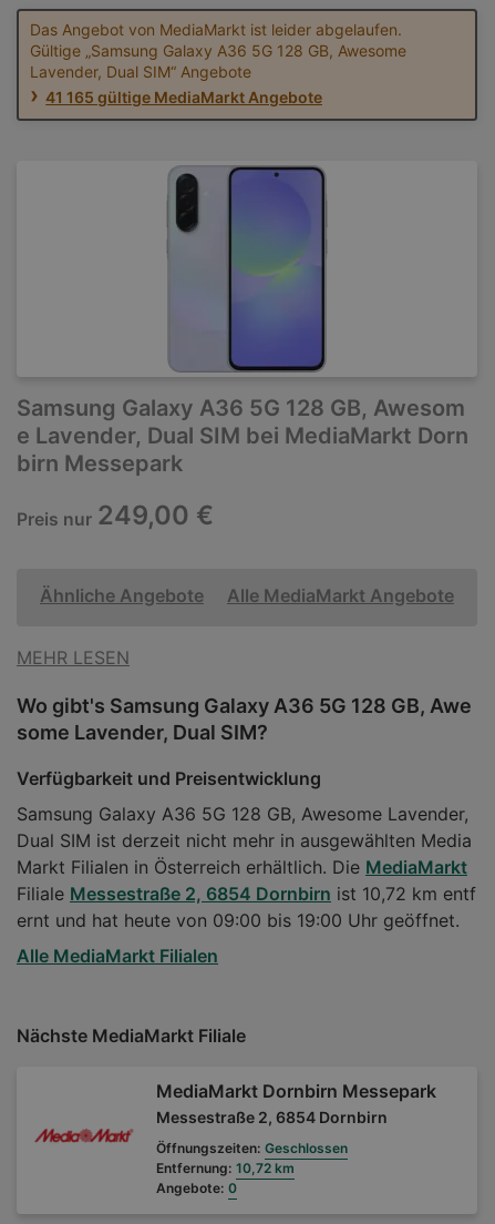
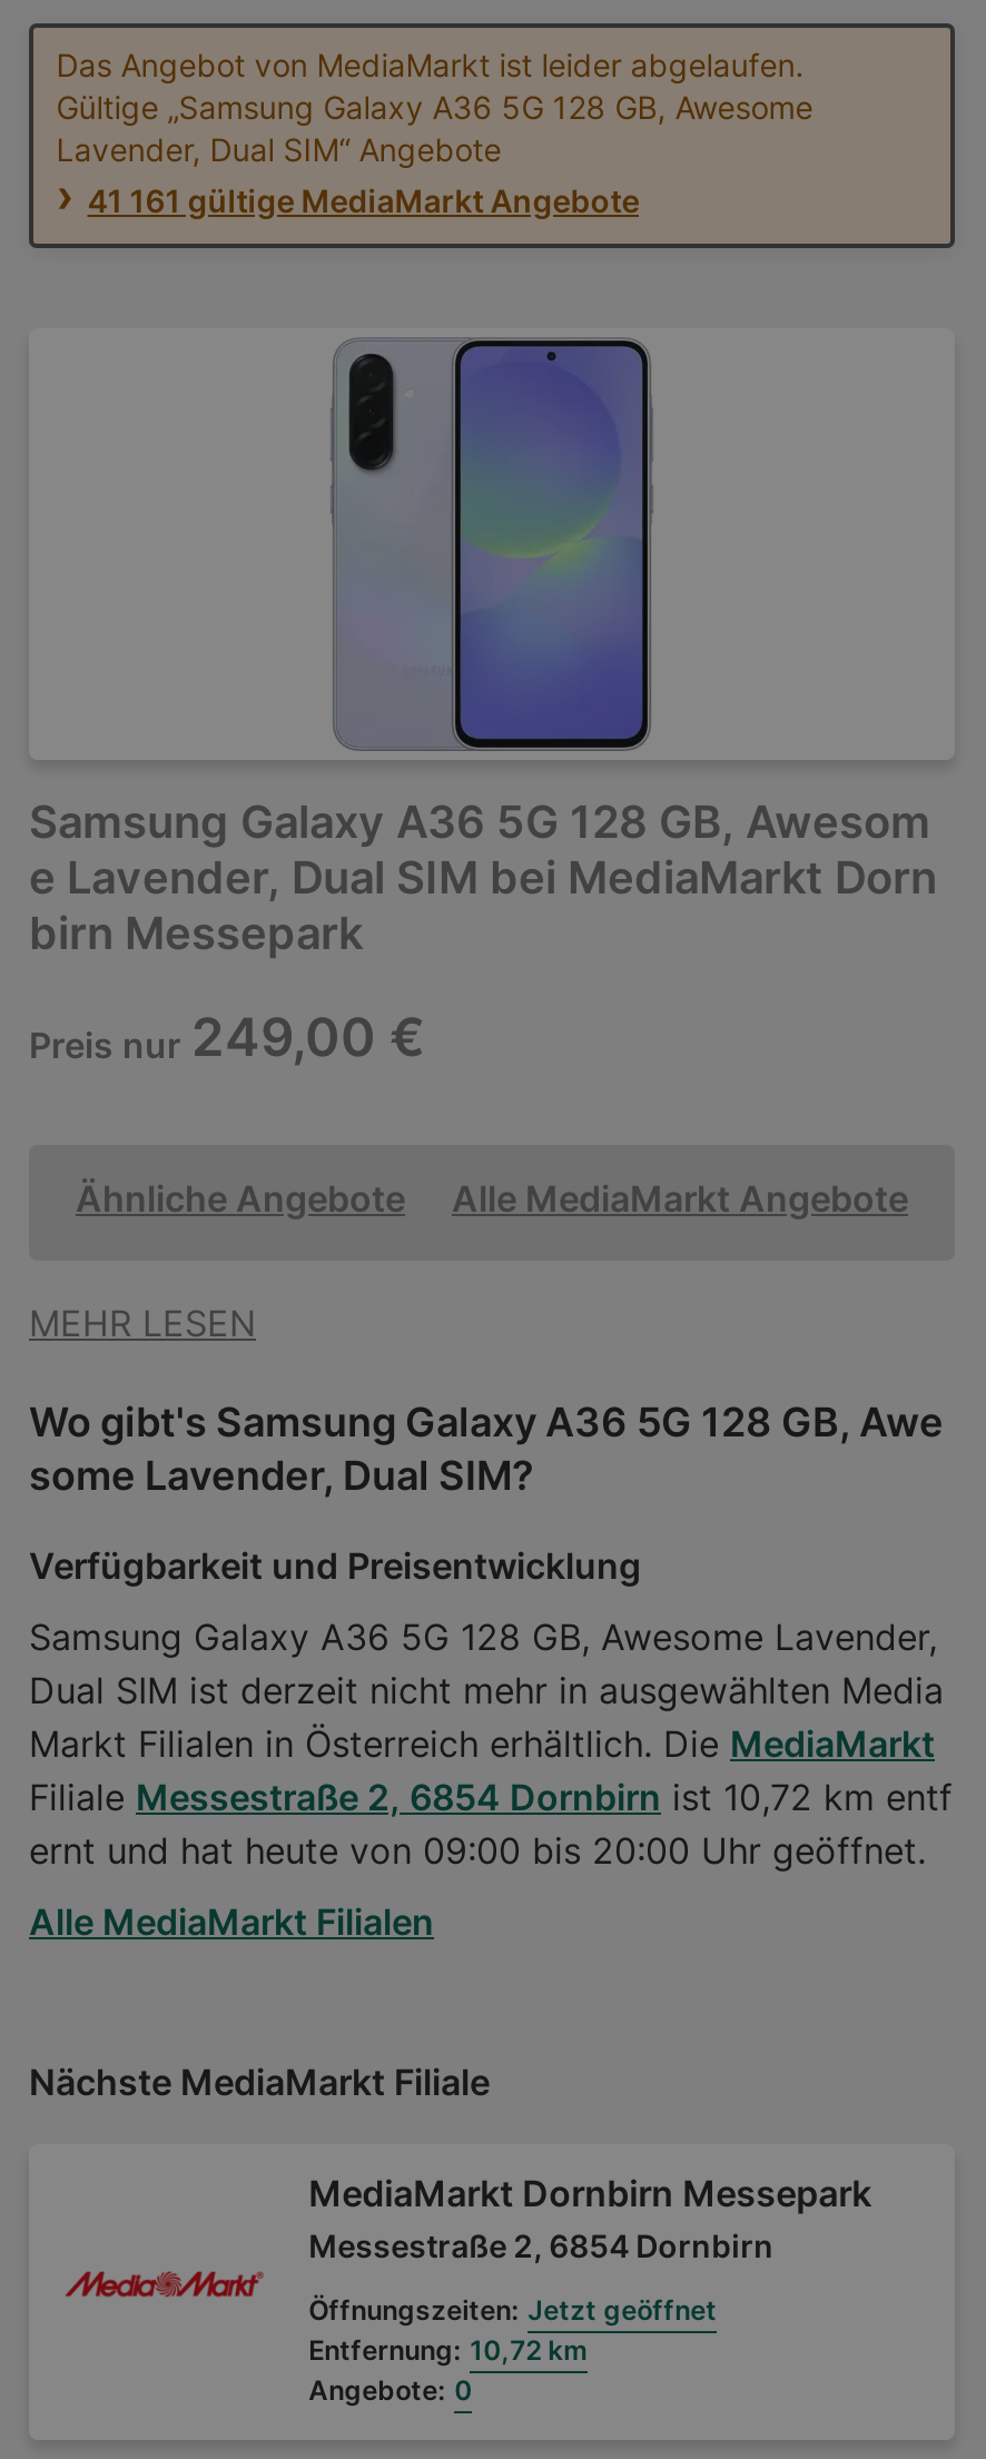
[46,87,322,106] 41 165 gültige MediaMarkt Angebote -> [87,180,639,218] 41 161 gültige MediaMarkt Angebote
[17,909,460,931] ernt und hat heute von 09:00 bis 19:00 Uhr geöffnet. -> [29,1828,926,1873] ernt und hat heute von 09:00 bis 20:00 Uhr geöffnet.
[156,1140,348,1156] Öffnungszeiten: Geschlossen -> [308,2292,717,2326] Öffnungszeiten: Jetzt geöffnet

